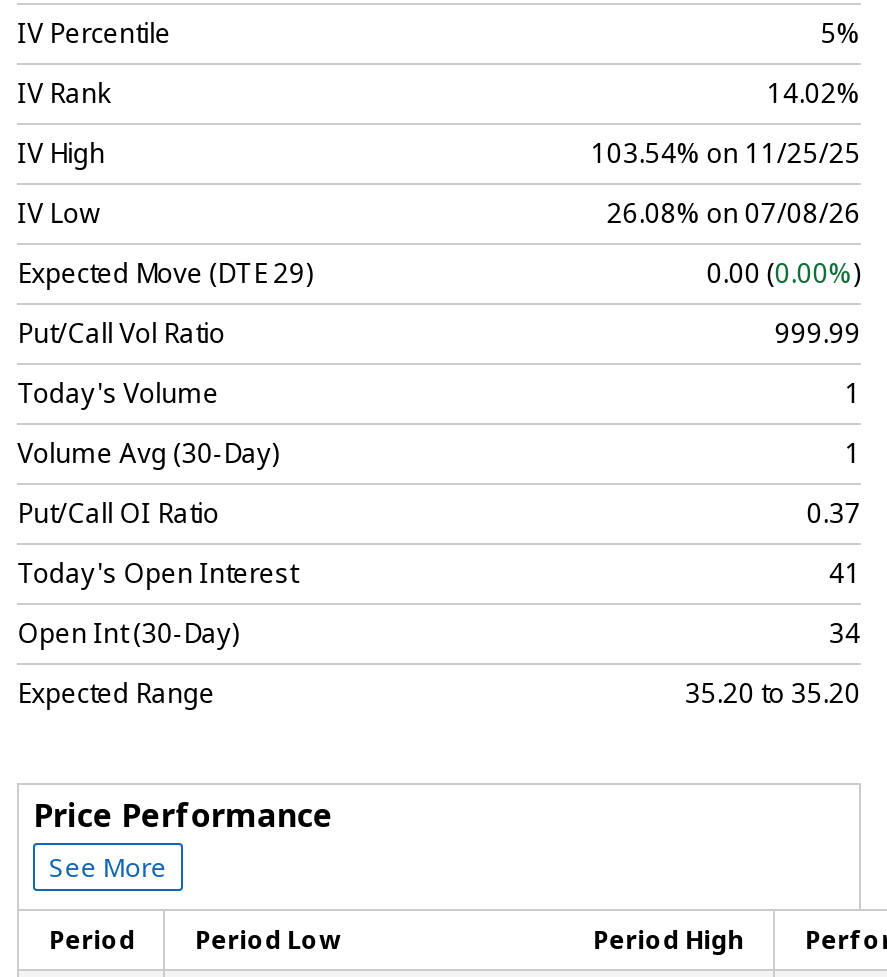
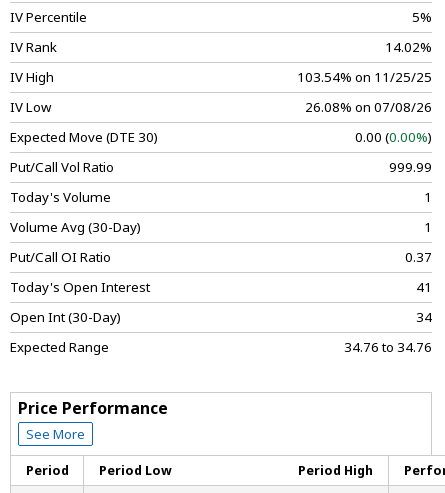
[17,254,313,290] Expected Move (DTE 29) -> [10,128,158,146] Expected Move (DTE 30)
[685,674,861,710] 35.20 to 35.20 -> [344,338,432,356] 34.76 to 34.76

